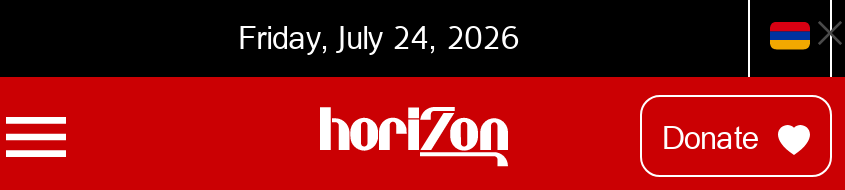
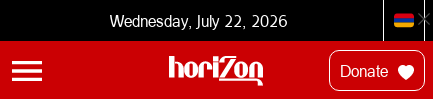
[238,16,518,54] Friday, July 24, 2026 -> [110,10,287,29] Wednesday, July 22, 2026

